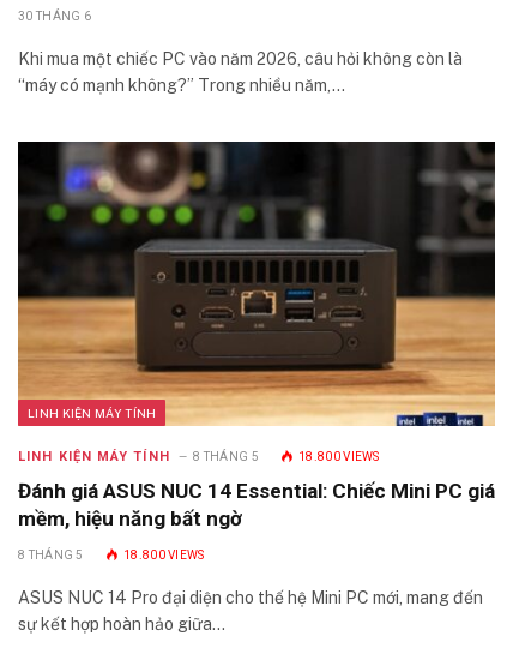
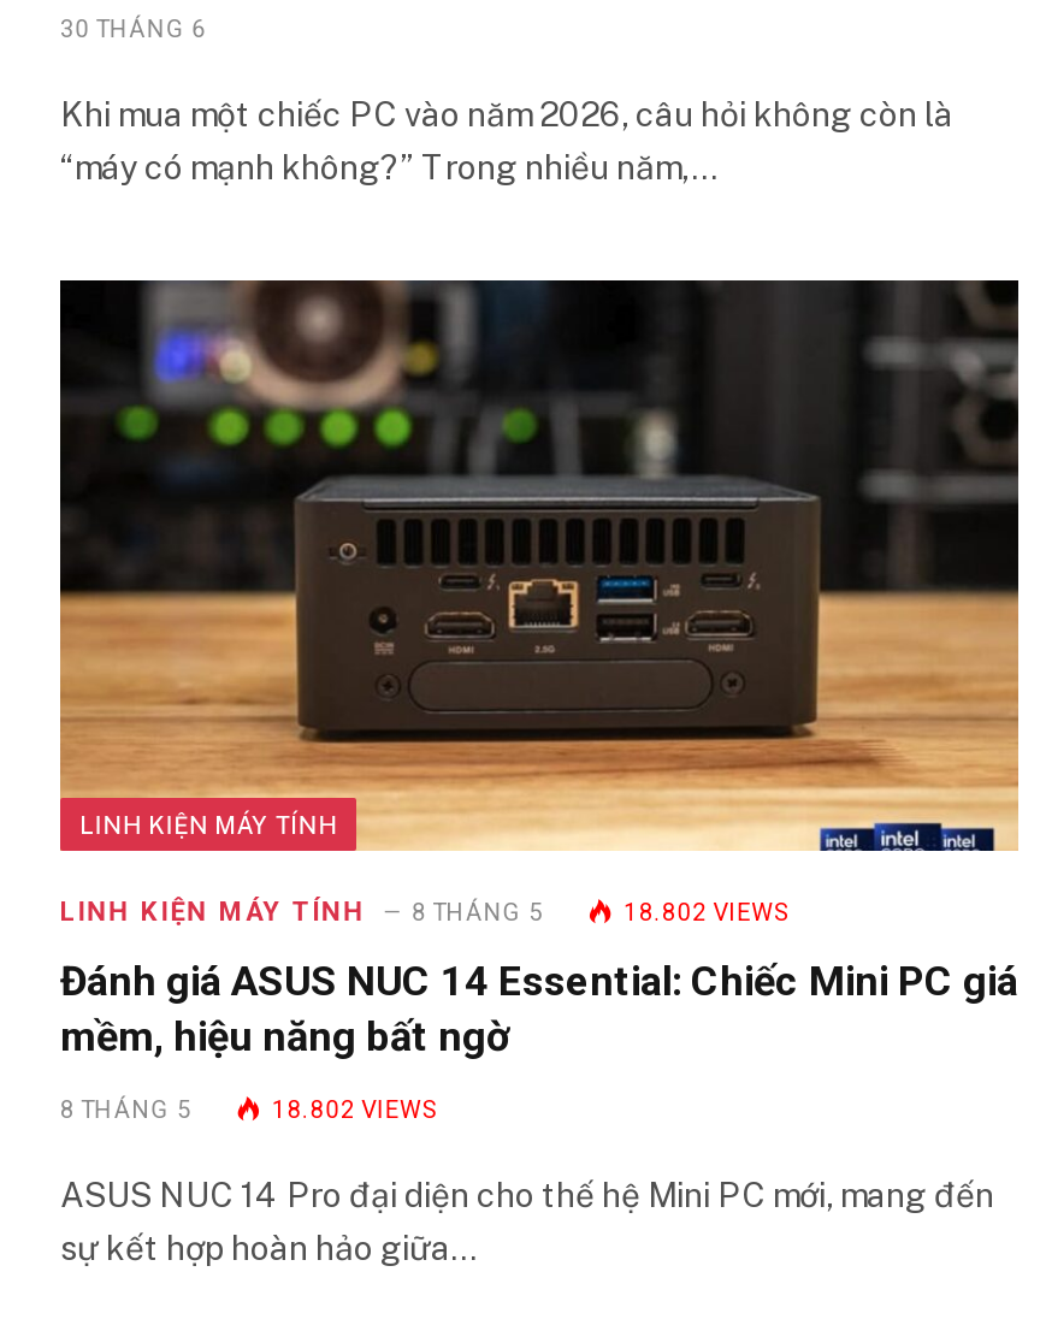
[299,450,380,463] 18.800 VIEWS -> [624,898,787,925] 18.802 VIEWS
[123,548,204,561] 18.800 VIEWS -> [272,1096,435,1122] 18.802 VIEWS

